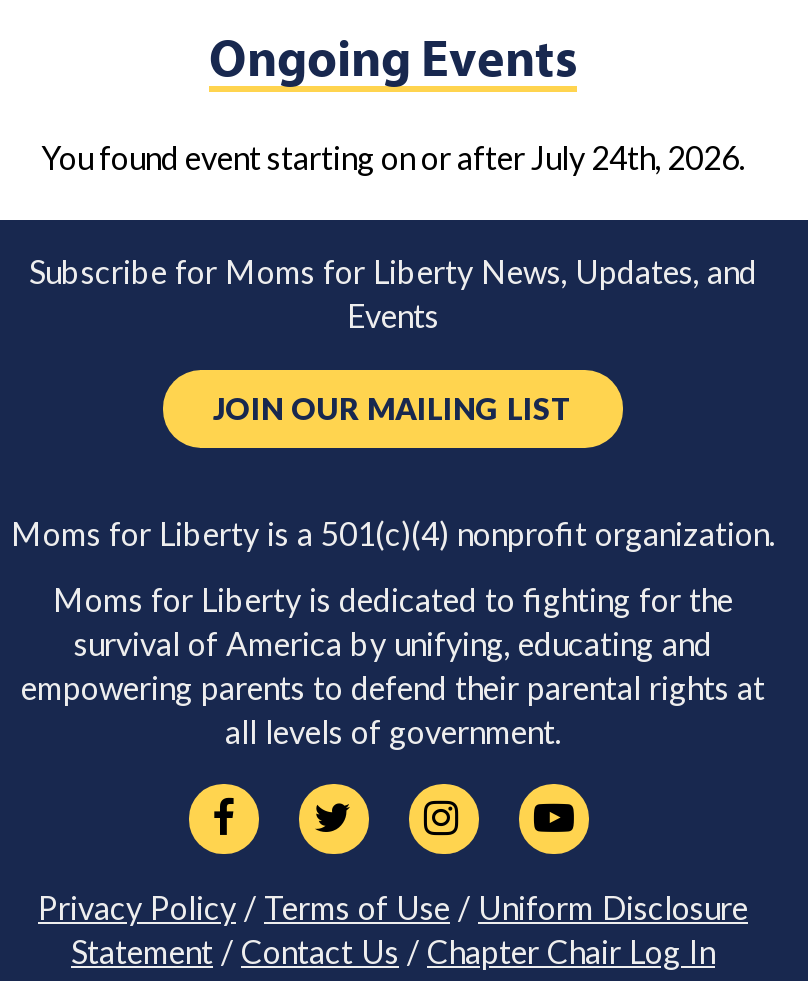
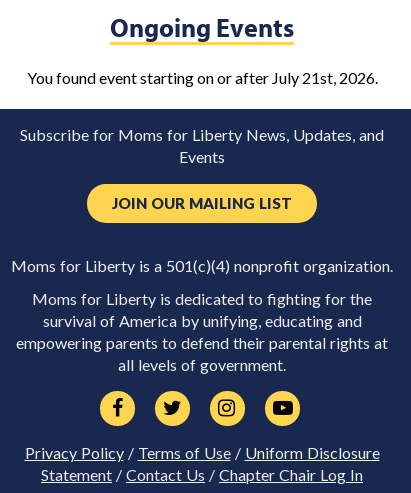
[41,138,745,176] You found event starting on or after July 24th, 2026. -> [26,68,377,87] You found event starting on or after July 21st, 2026.

